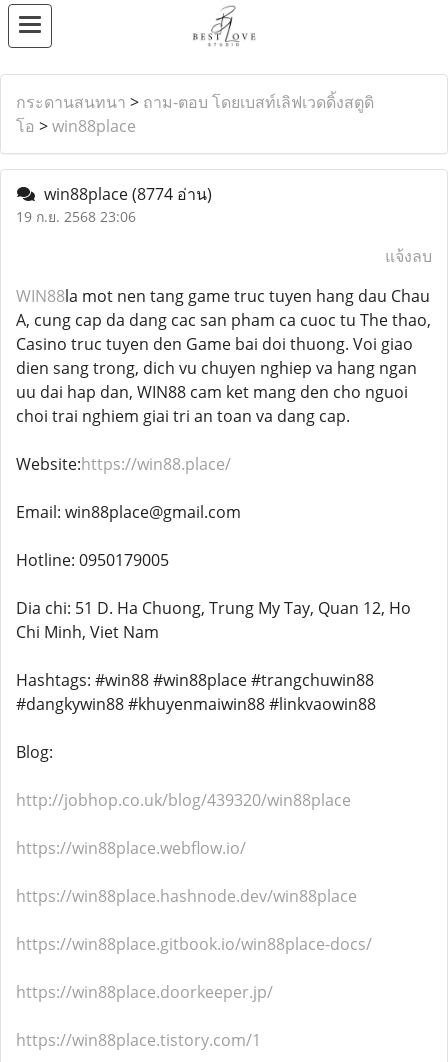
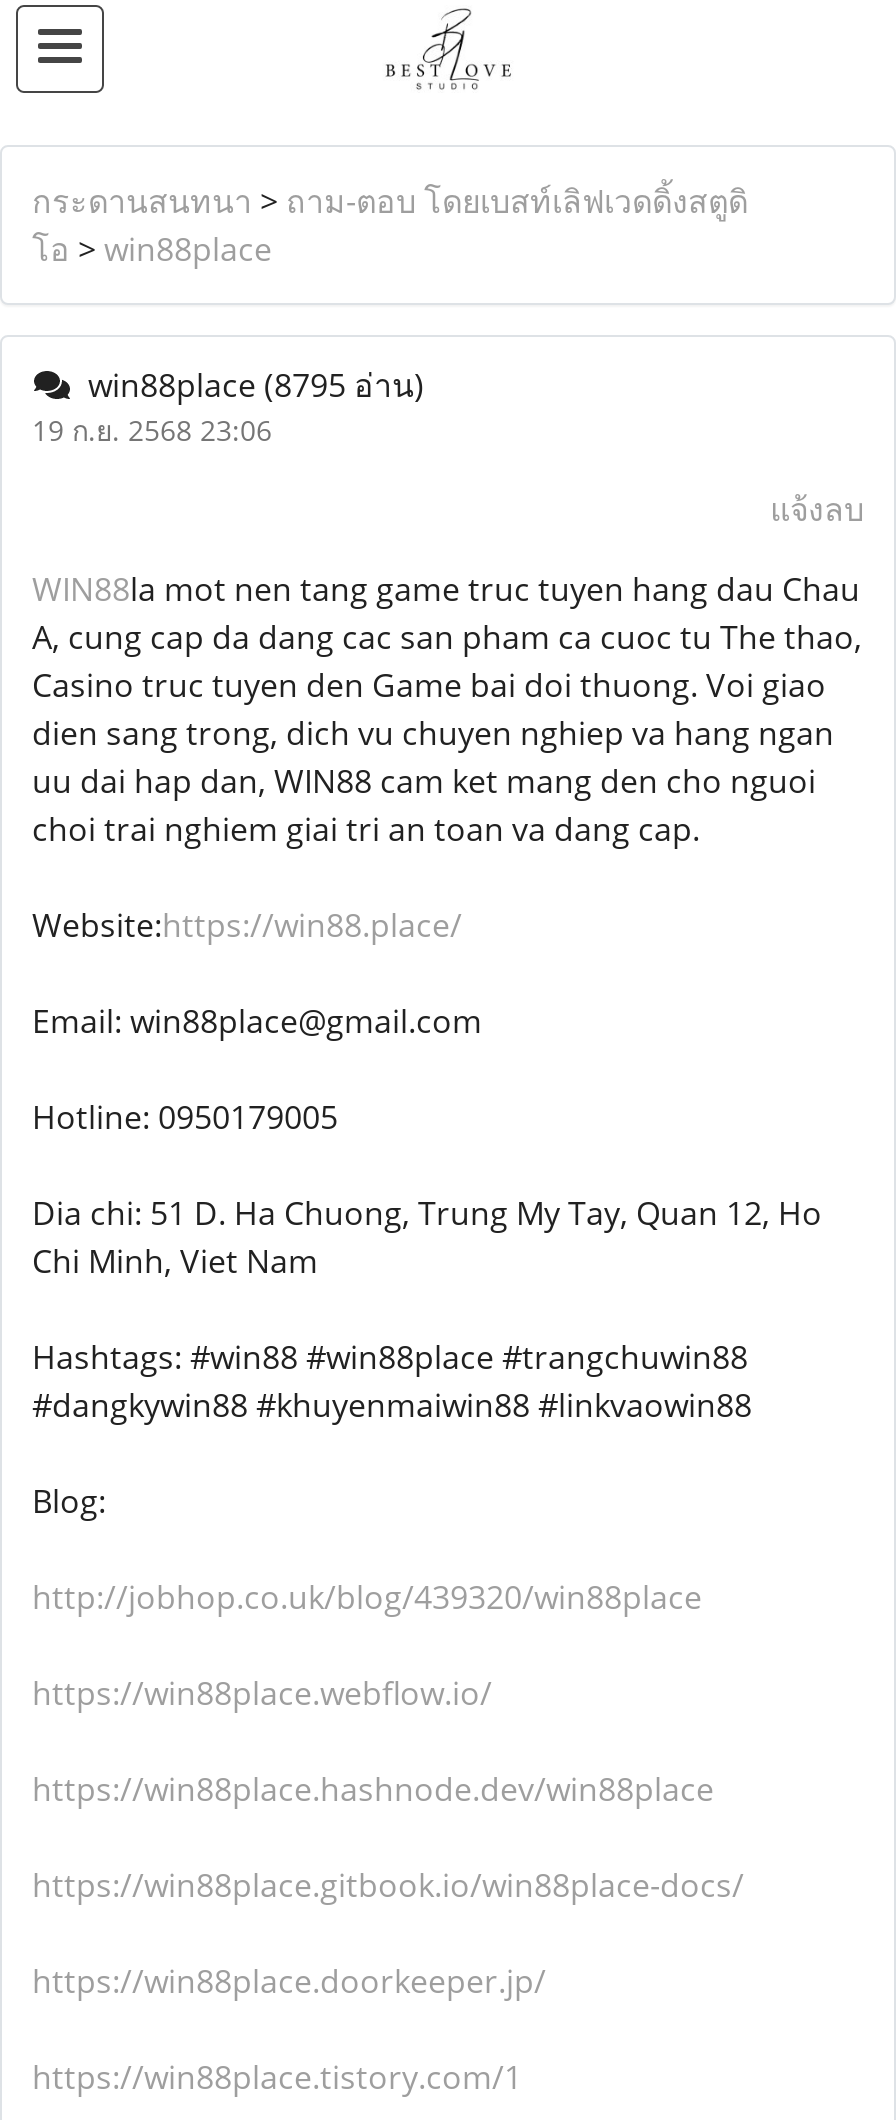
[36,183,212,205] win88place (8774 อ่าน) -> [72,363,424,407] win88place (8795 อ่าน)

